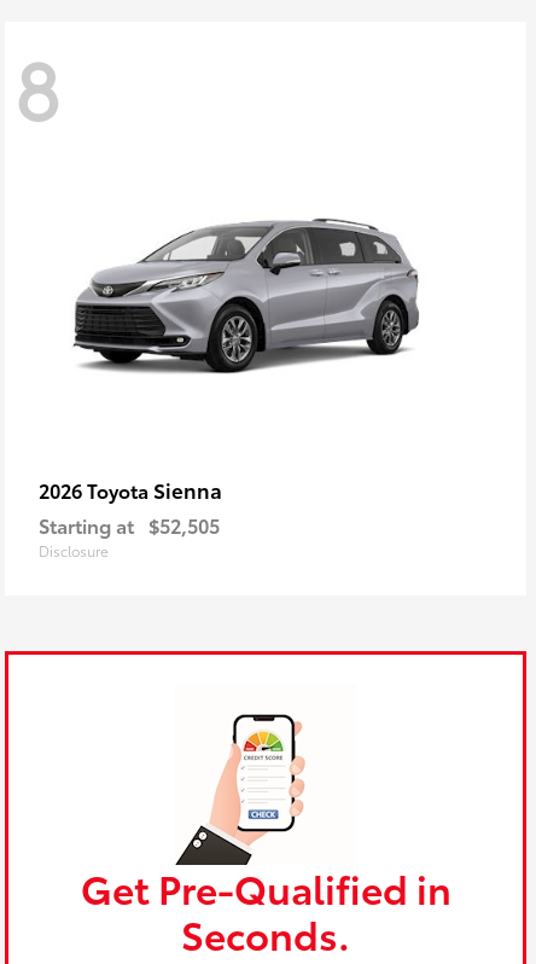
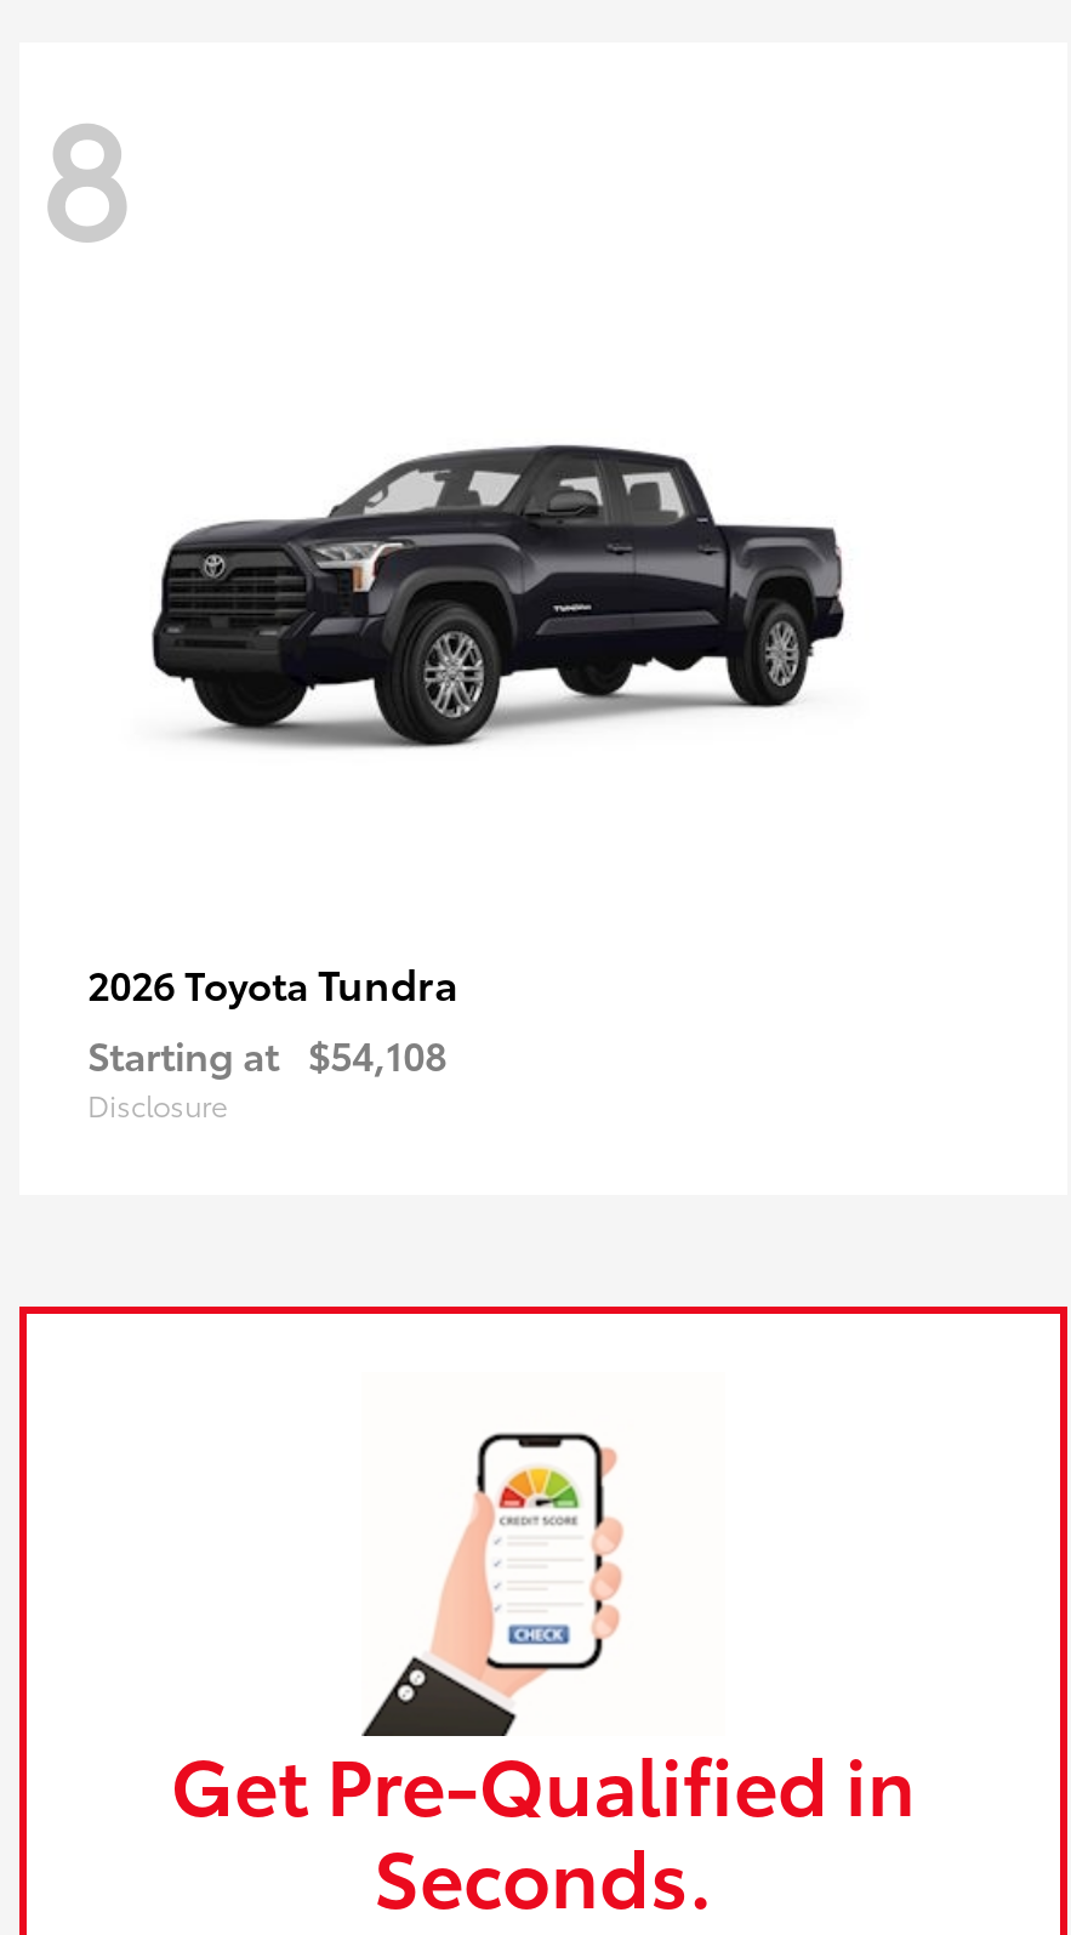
[71,217,420,374] [image] -> [150,438,851,749] [image]
[39,475,222,504] 2026 Toyota Sienna -> [87,952,458,1010] 2026 Toyota Tundra
[39,511,220,539] Starting at $52,505 -> [87,1025,446,1081] Starting at $54,108

